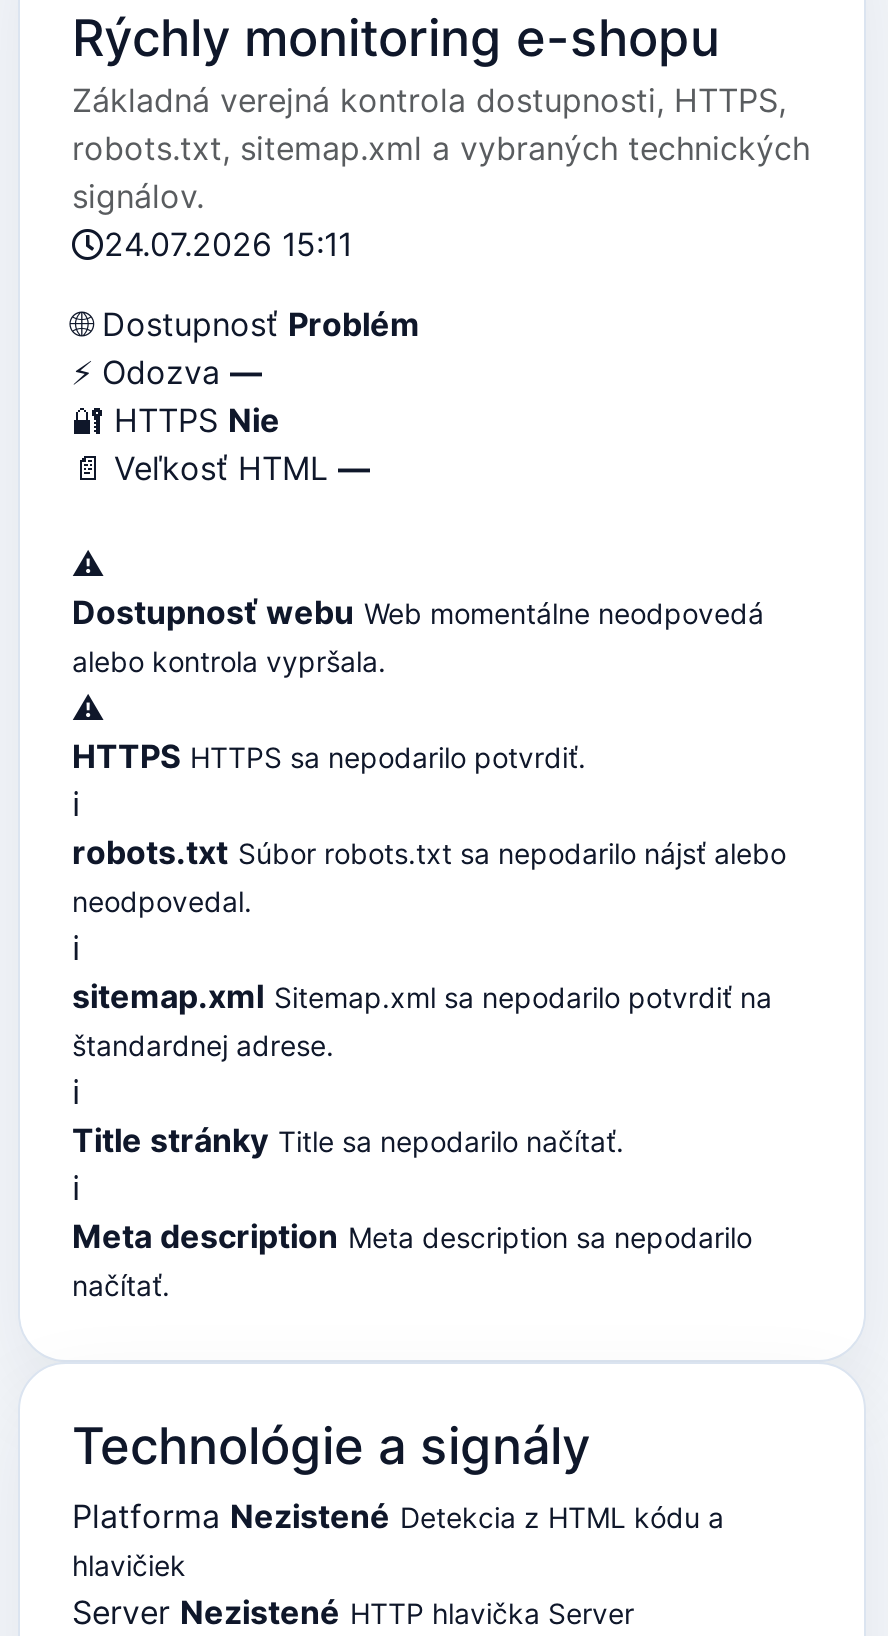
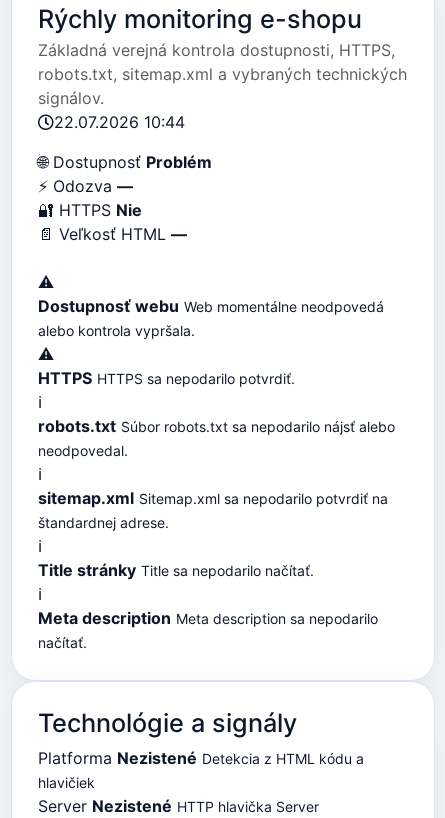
[104,224,352,264] 24.07.2026 15:11 -> [54,112,185,132] 22.07.2026 10:44

